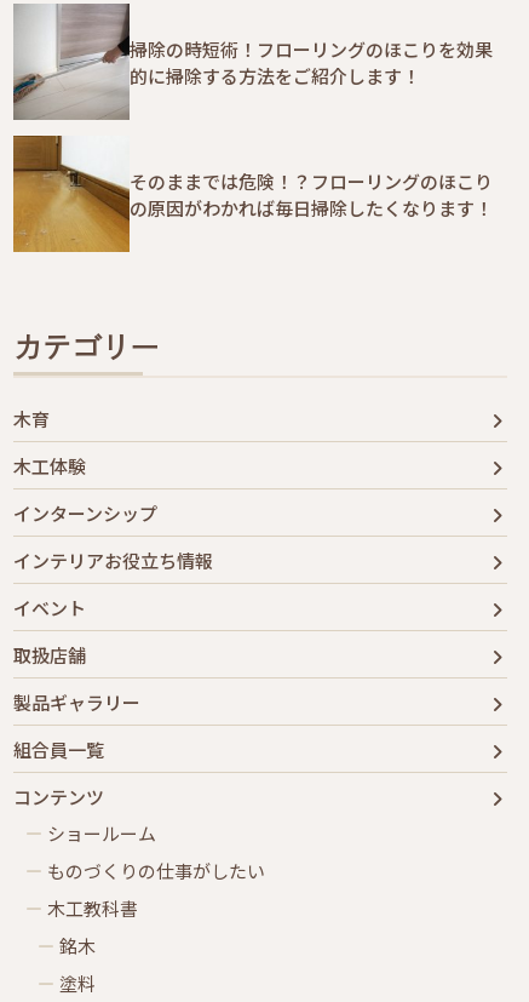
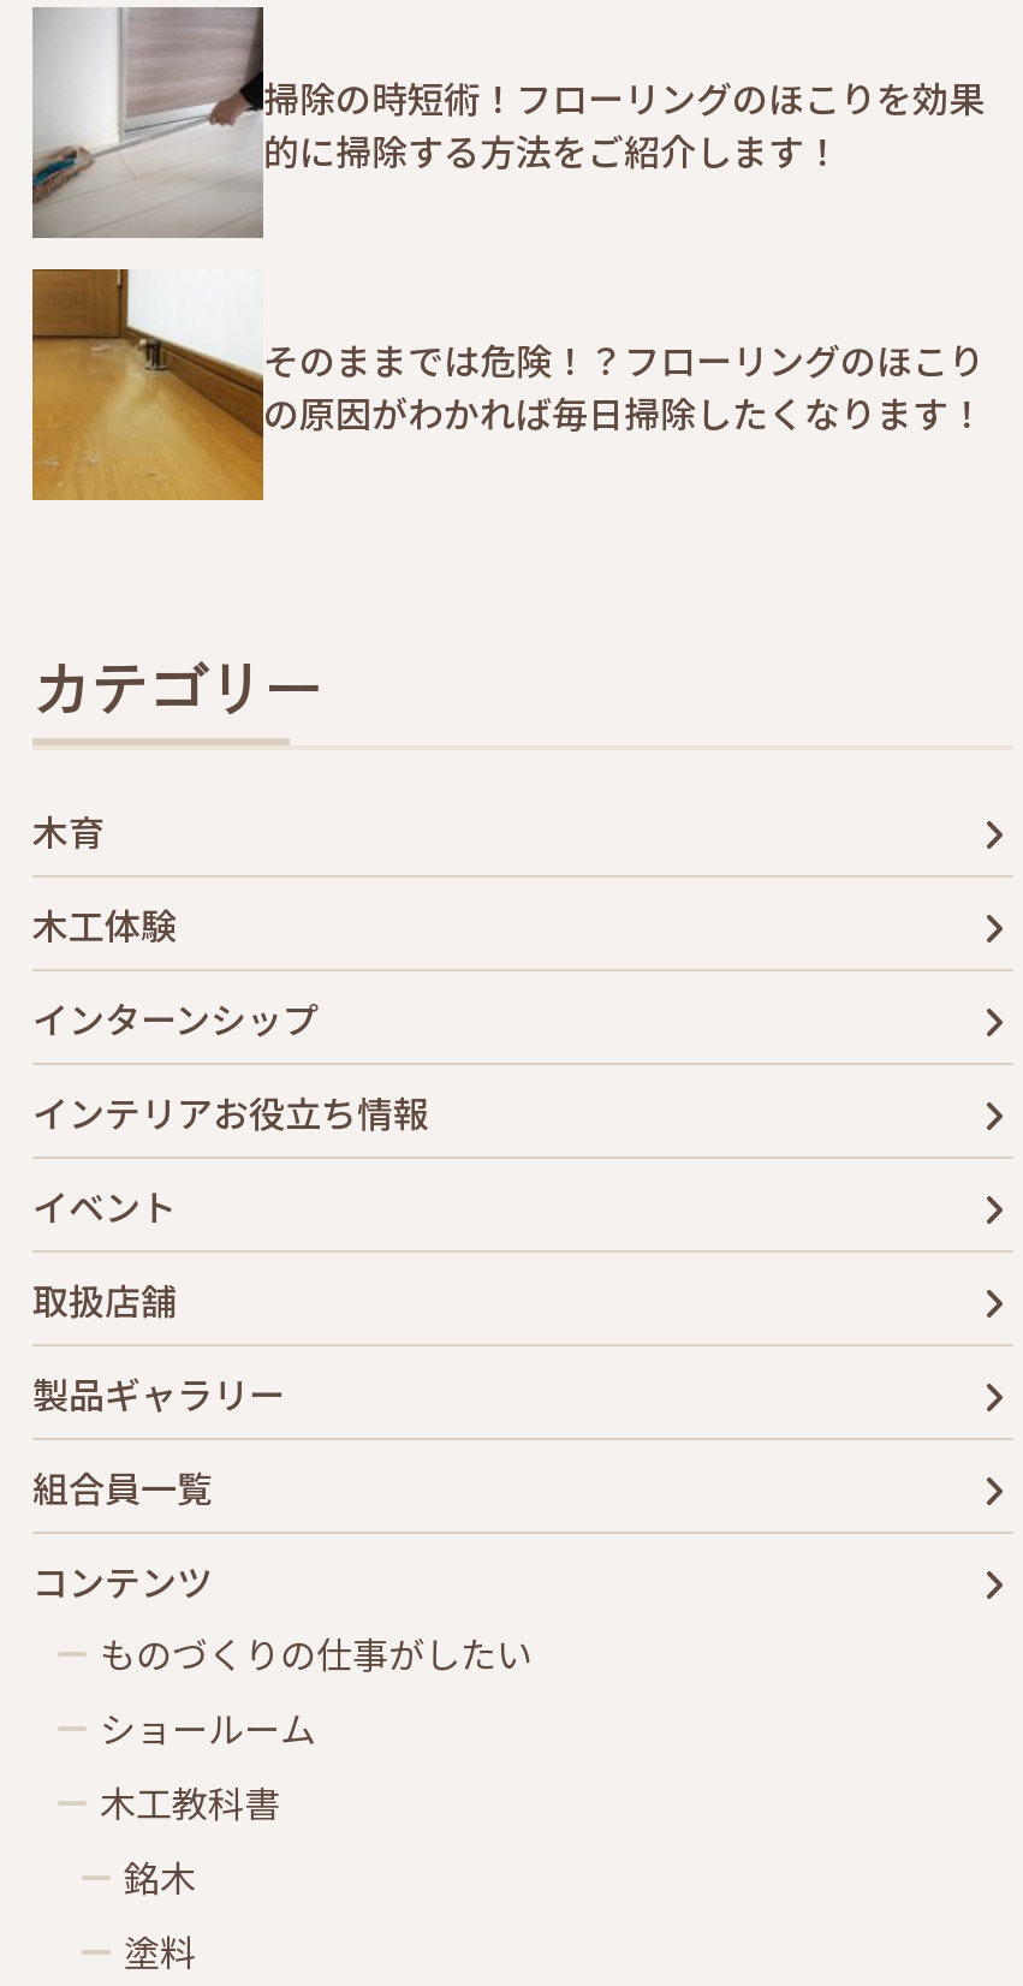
moved [47,820,156,845] -> [100,1701,316,1752]: ショールーム
moved [47,857,265,883] -> [100,1627,533,1677]: ものづくりの仕事がしたい

